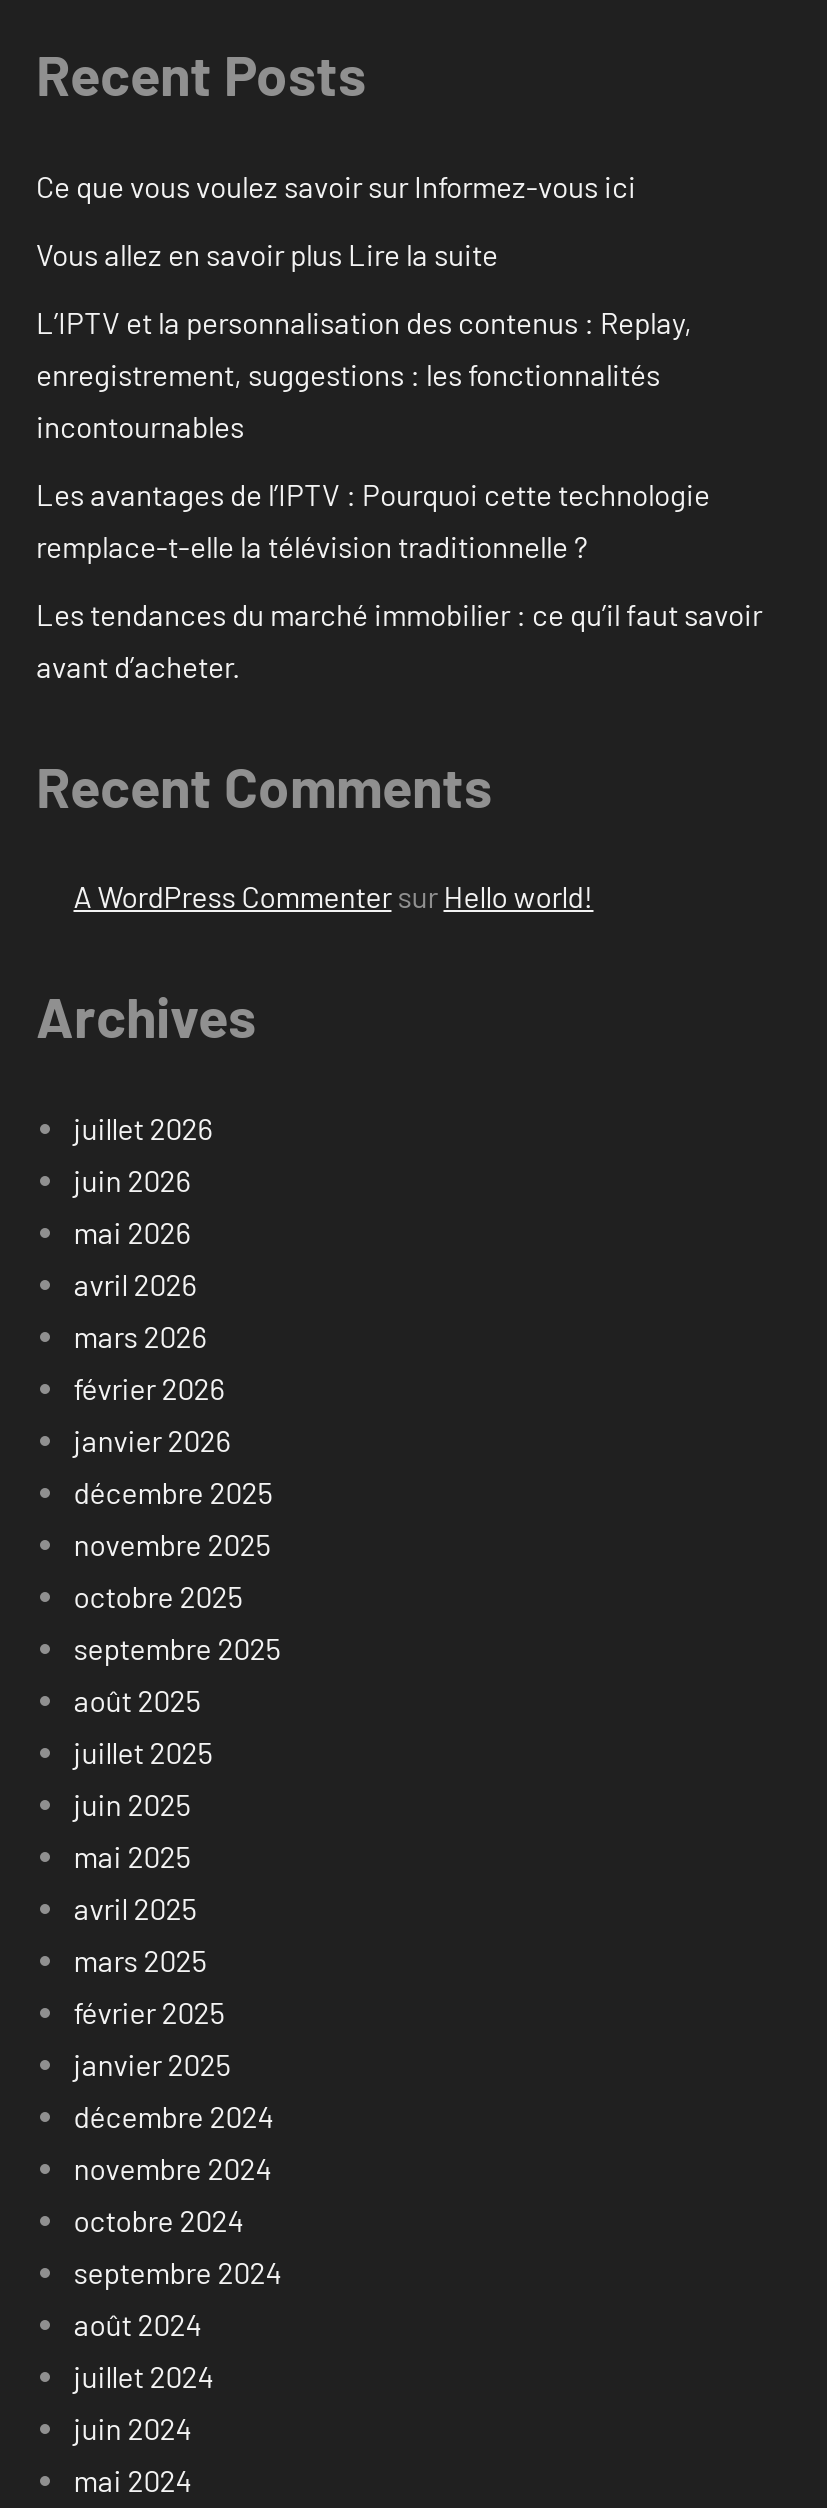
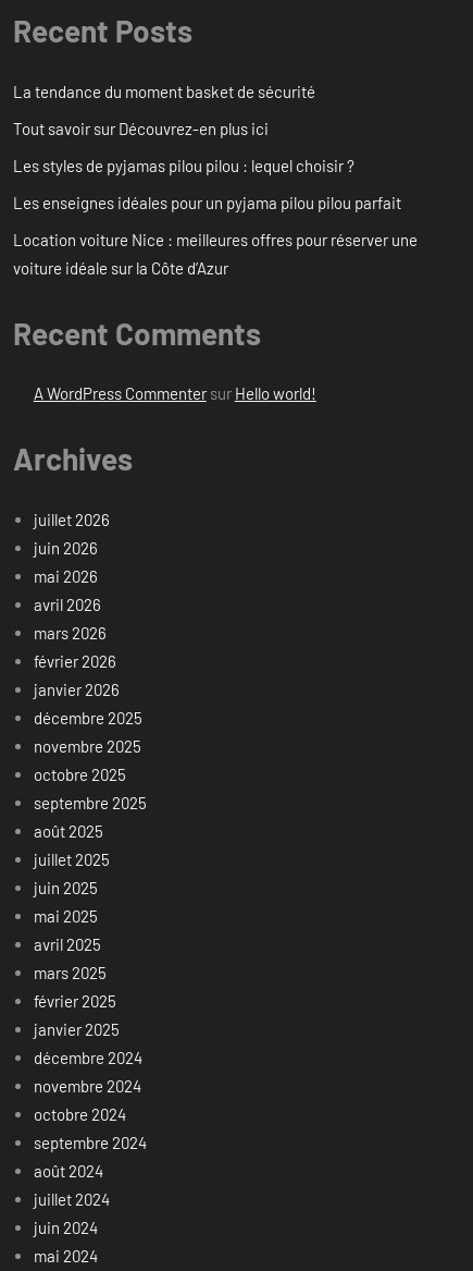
[36,168,636,204] Ce que vous voulez savoir sur Informez-vous ici -> [13,81,315,101] La tendance du moment basket de sécurité
[36,236,498,272] Vous allez en savoir plus Lire la suite -> [13,118,269,138] Tout savoir sur Découvrez-en plus ici
[36,304,692,444] L’IPTV et la personnalisation des contenus : Replay, | enregistrement, suggestions : les fonctionnalités | incontournables -> [13,156,354,175] Les styles de pyjamas pilou pilou : lequel choisir ?
[36,476,710,564] Les avantages de l’IPTV : Pourquoi cette technologie | remplace-t-elle la télévision traditionnelle ? -> [13,193,401,212] Les enseignes idéales pour un pyjama pilou pilou parfait
[36,596,762,684] Les tendances du marché immobilier : ce qu’il faut savoir | avant d’acheter. -> [13,230,418,278] Location voiture Nice : meilleures offres pour réserver une | voiture idéale sur la Côte d’Azur

